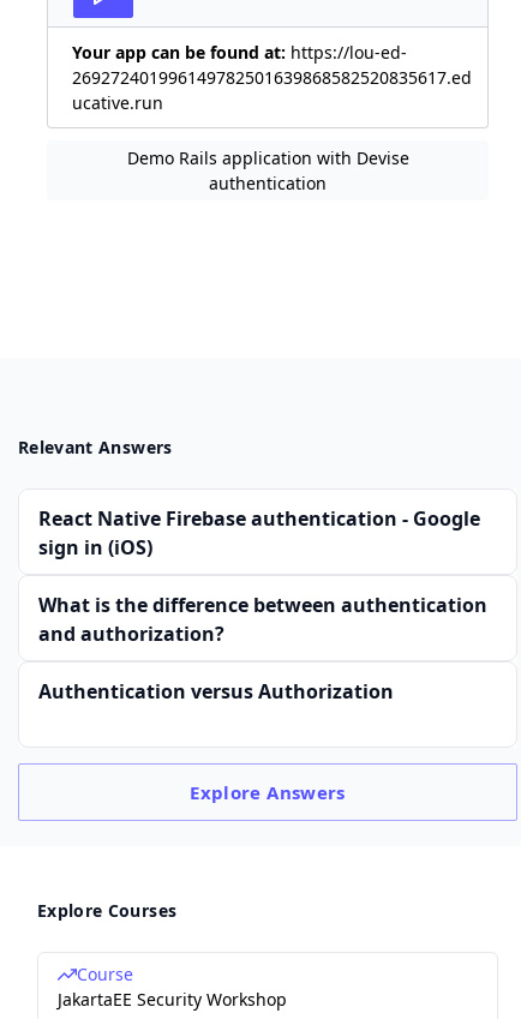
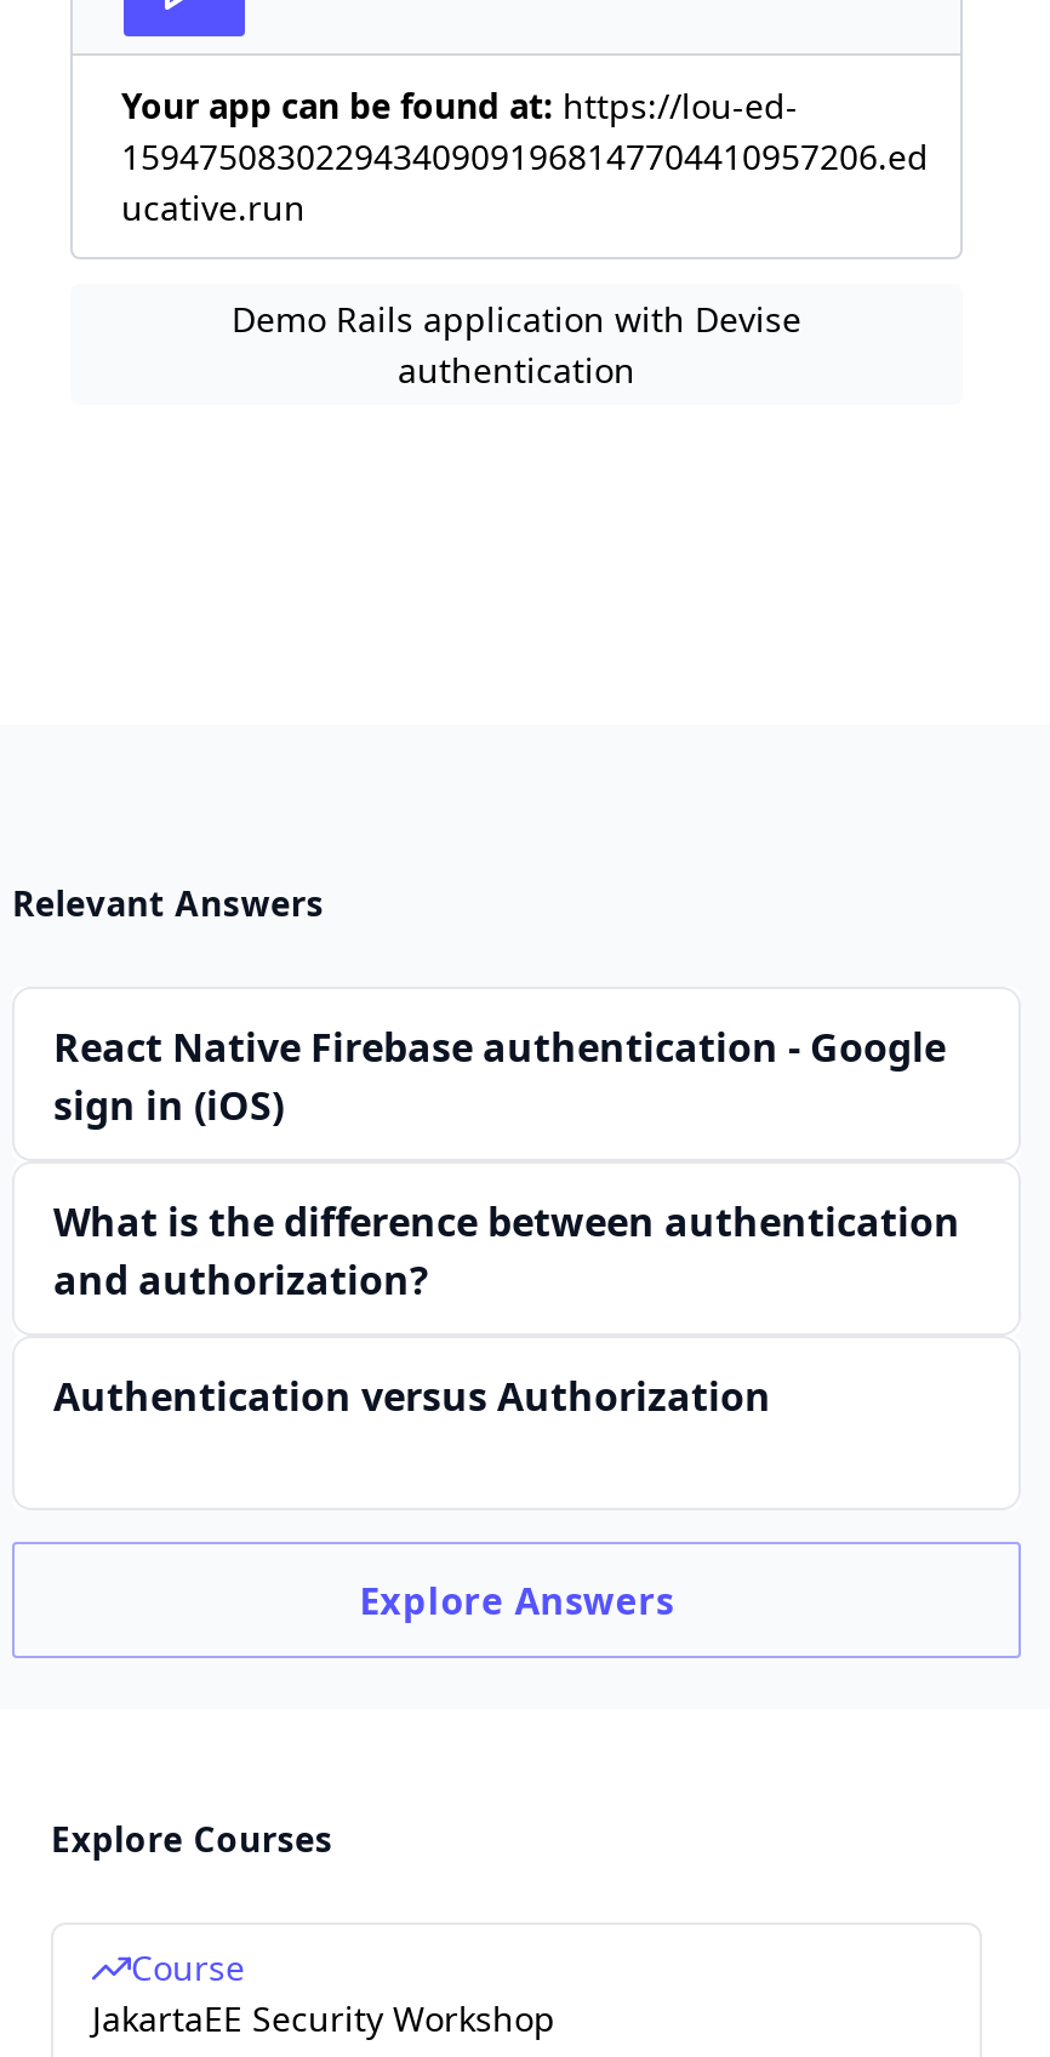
[72,66,472,89] 269272401996149782501639868582520835617.ed -> [121,133,929,179] 159475083022943409091968147704410957206.ed

